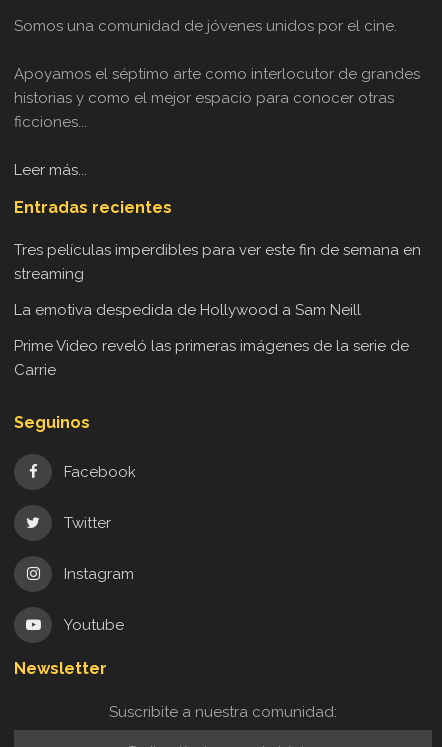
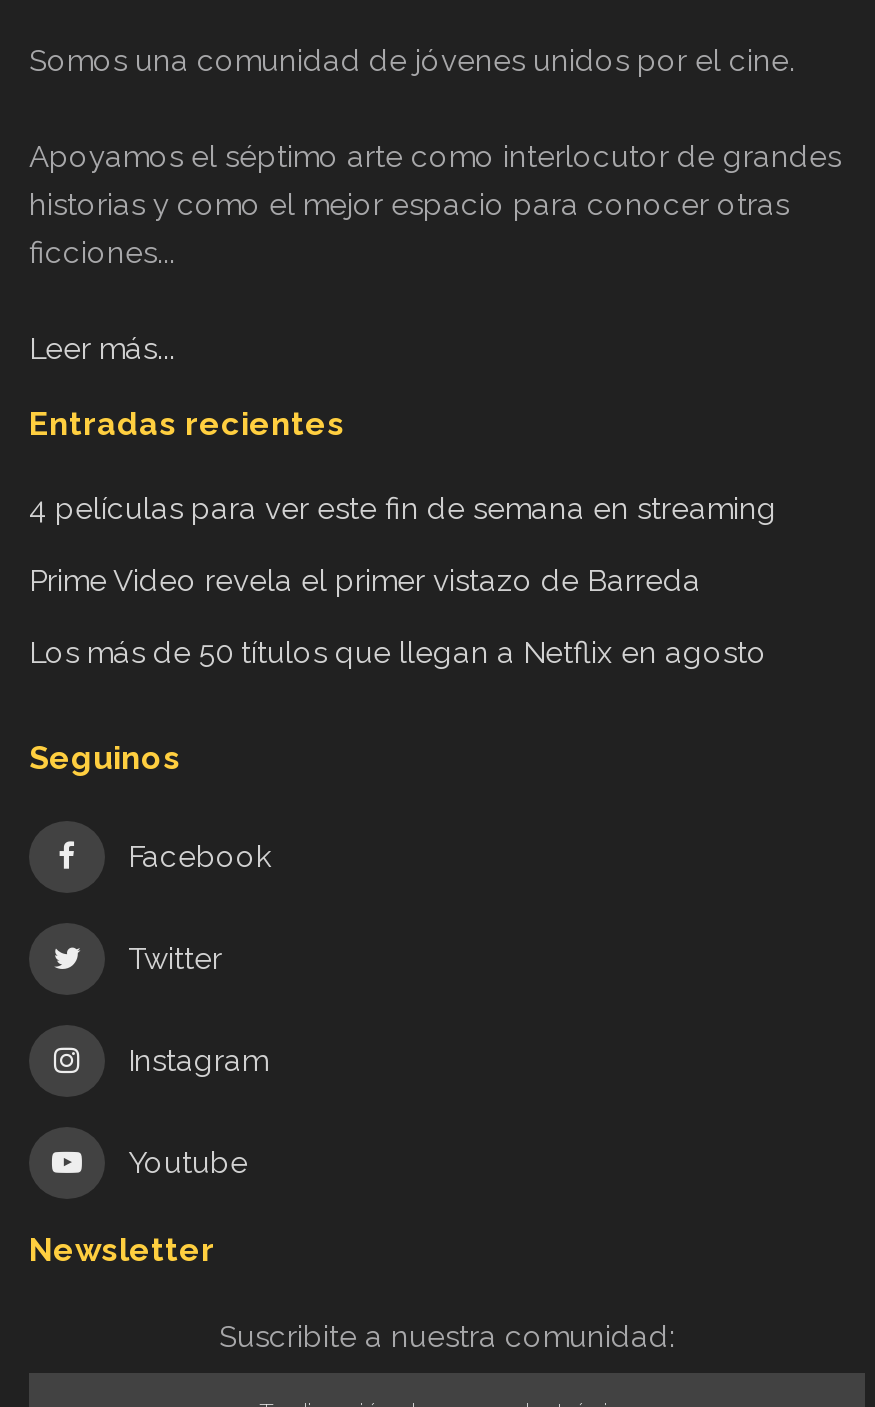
[14,241,421,283] Tres películas imperdibles para ver este fin de semana en | streaming -> [29,491,777,527] 4 películas para ver este fin de semana en streaming
[14,301,361,319] La emotiva despedida de Hollywood a Sam Neill -> [29,563,701,599] Prime Video revela el primer vistazo de Barreda
[14,337,409,379] Prime Video reveló las primeras imágenes de la serie de | Carrie -> [29,635,767,671] Los más de 50 títulos que llegan a Netflix en agosto

